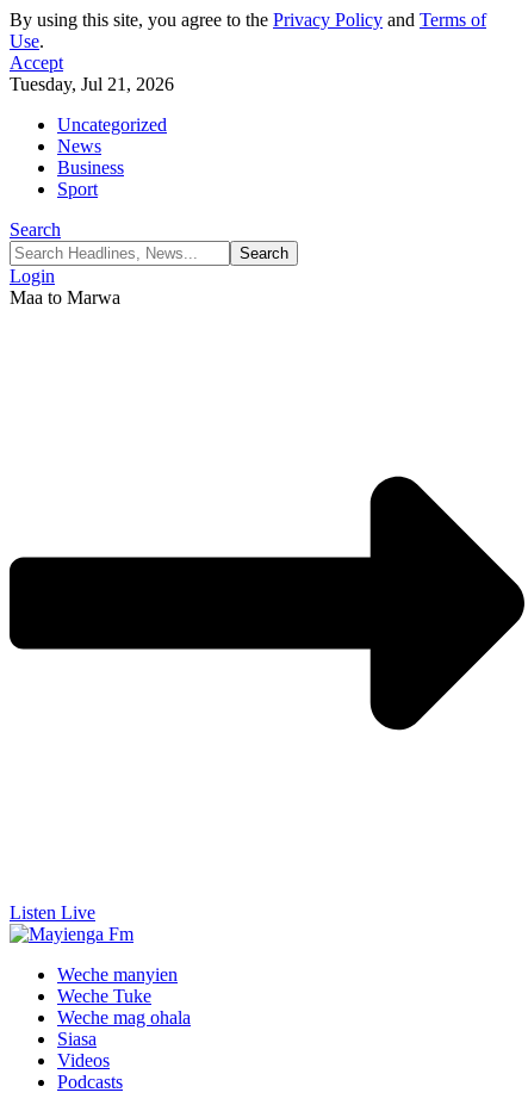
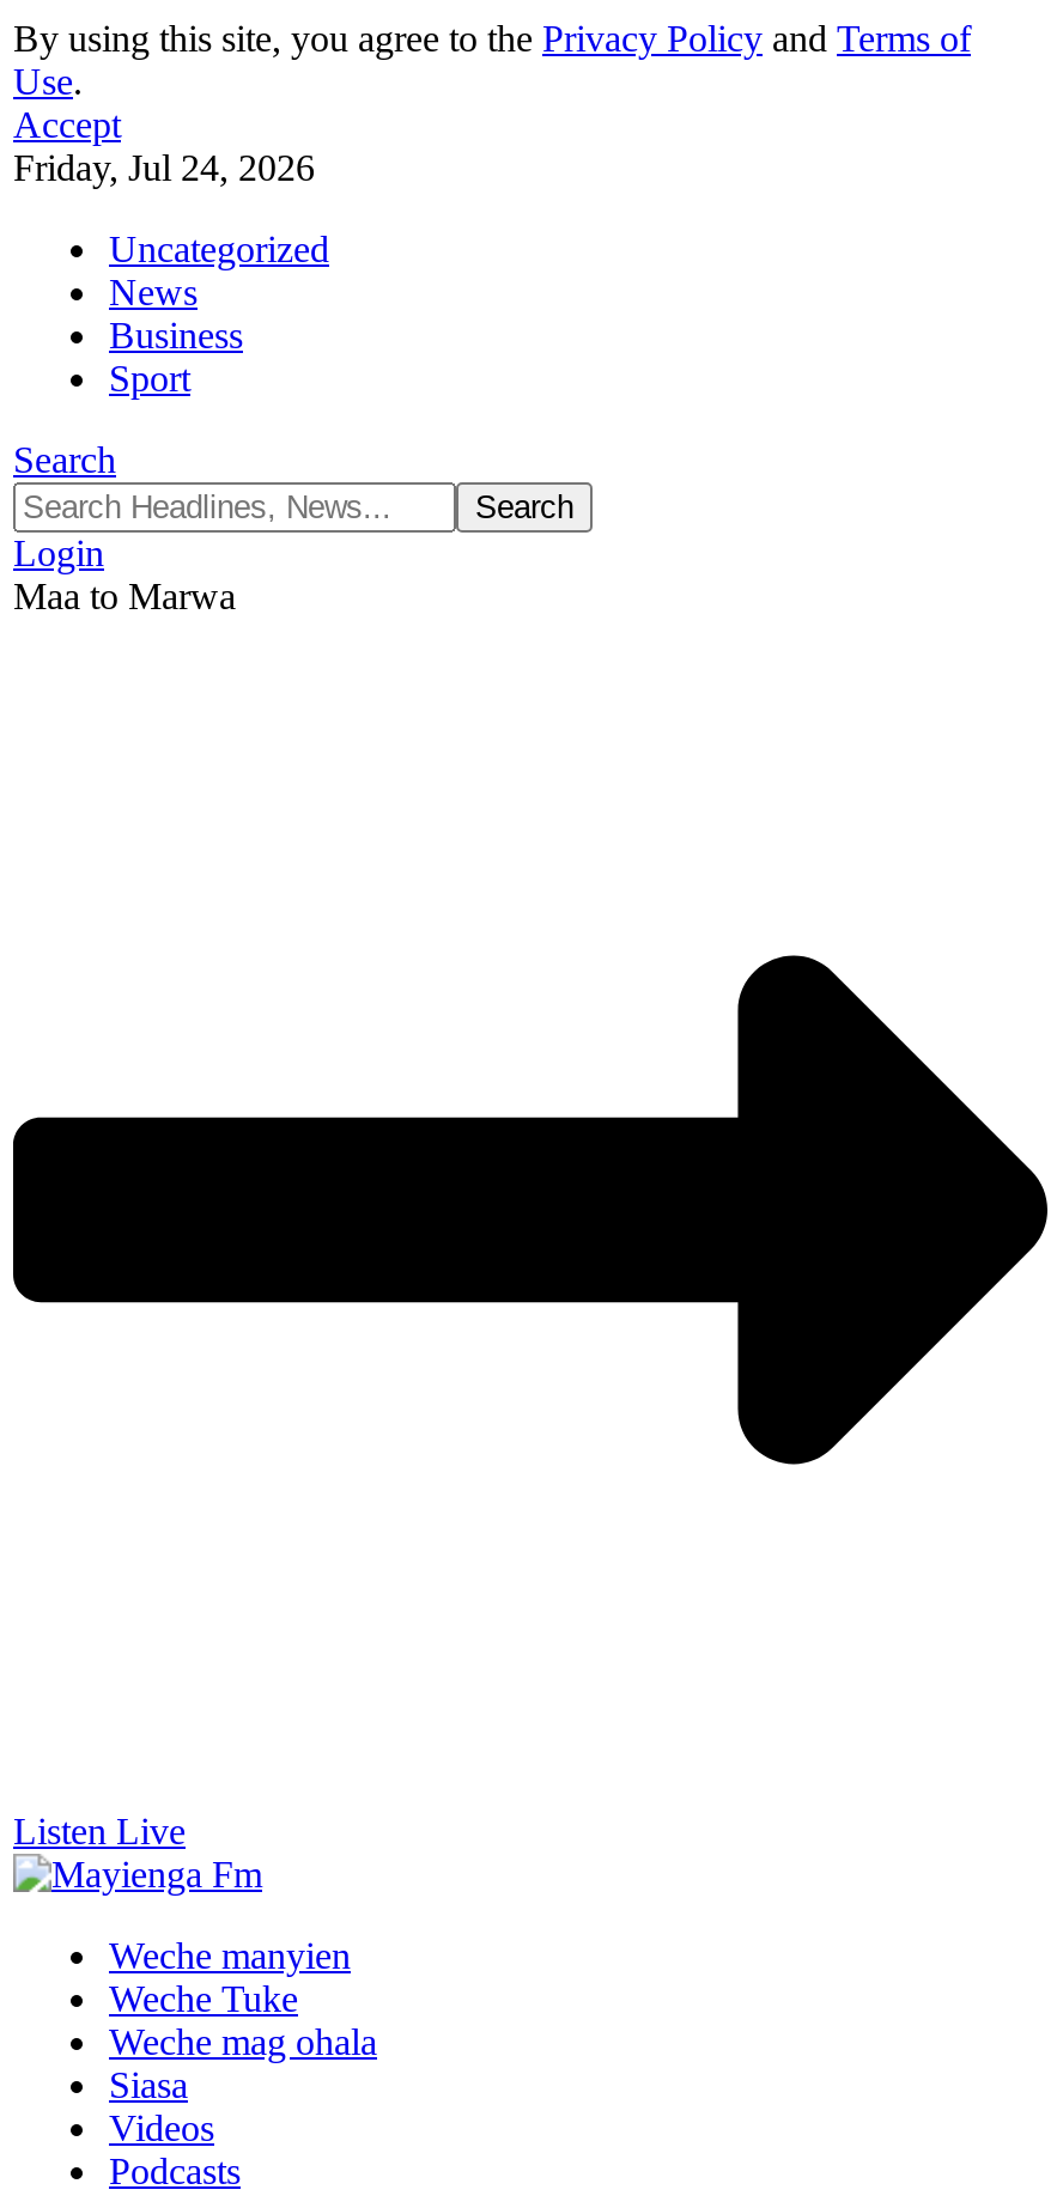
[10,74,174,94] Tuesday, Jul 21, 2026 -> [13,147,315,188] Friday, Jul 24, 2026

